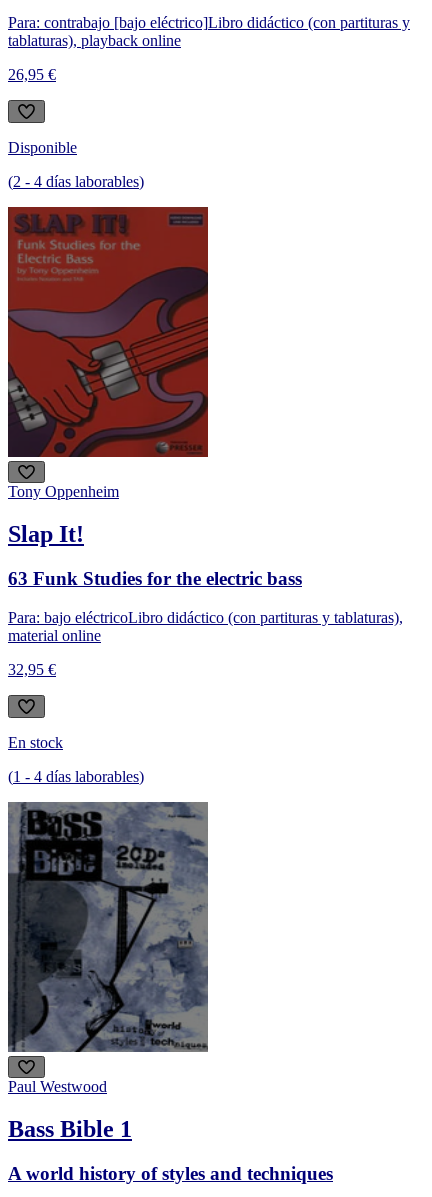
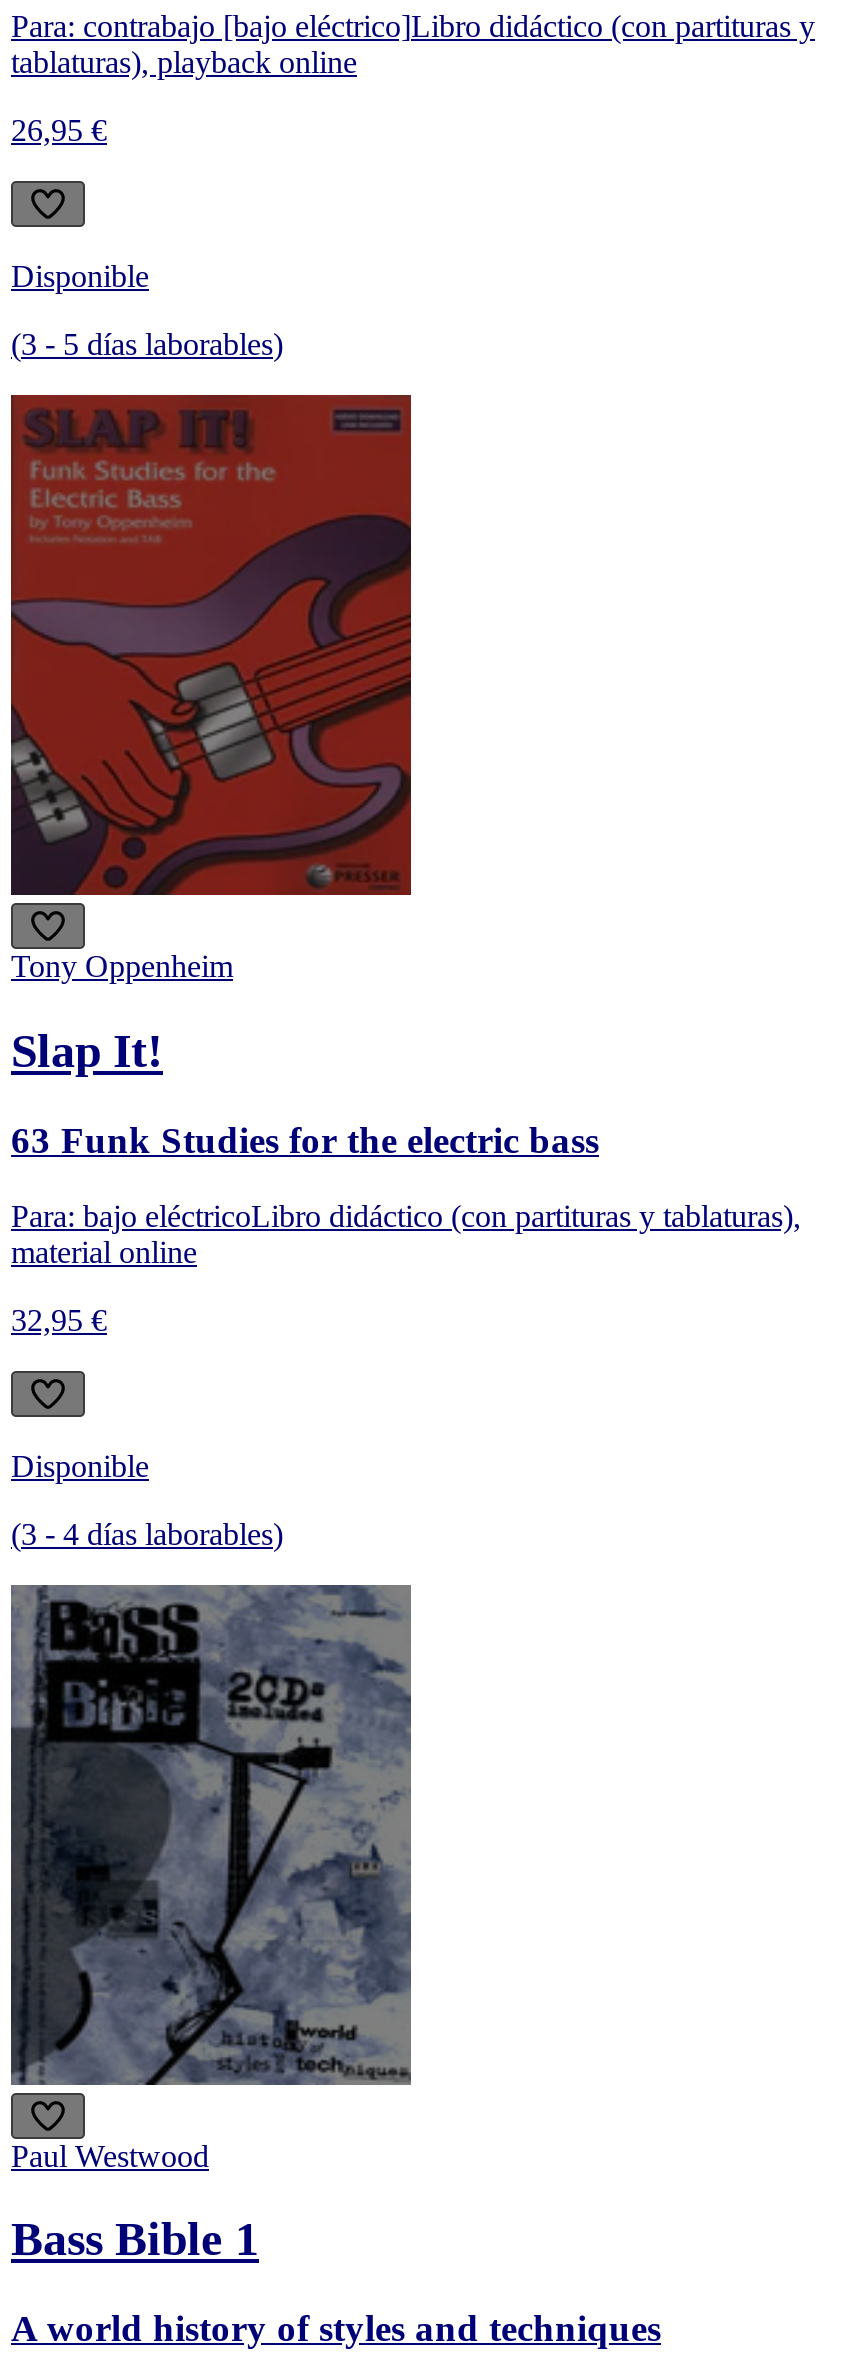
[8,173,144,190] (2 - 4 días laborables) -> [11,327,283,361] (3 - 5 días laborables)
[8,734,63,751] En stock -> [11,1449,149,1483] Disponible
[8,768,144,785] (1 - 4 días laborables) -> [11,1517,283,1551] (3 - 4 días laborables)

